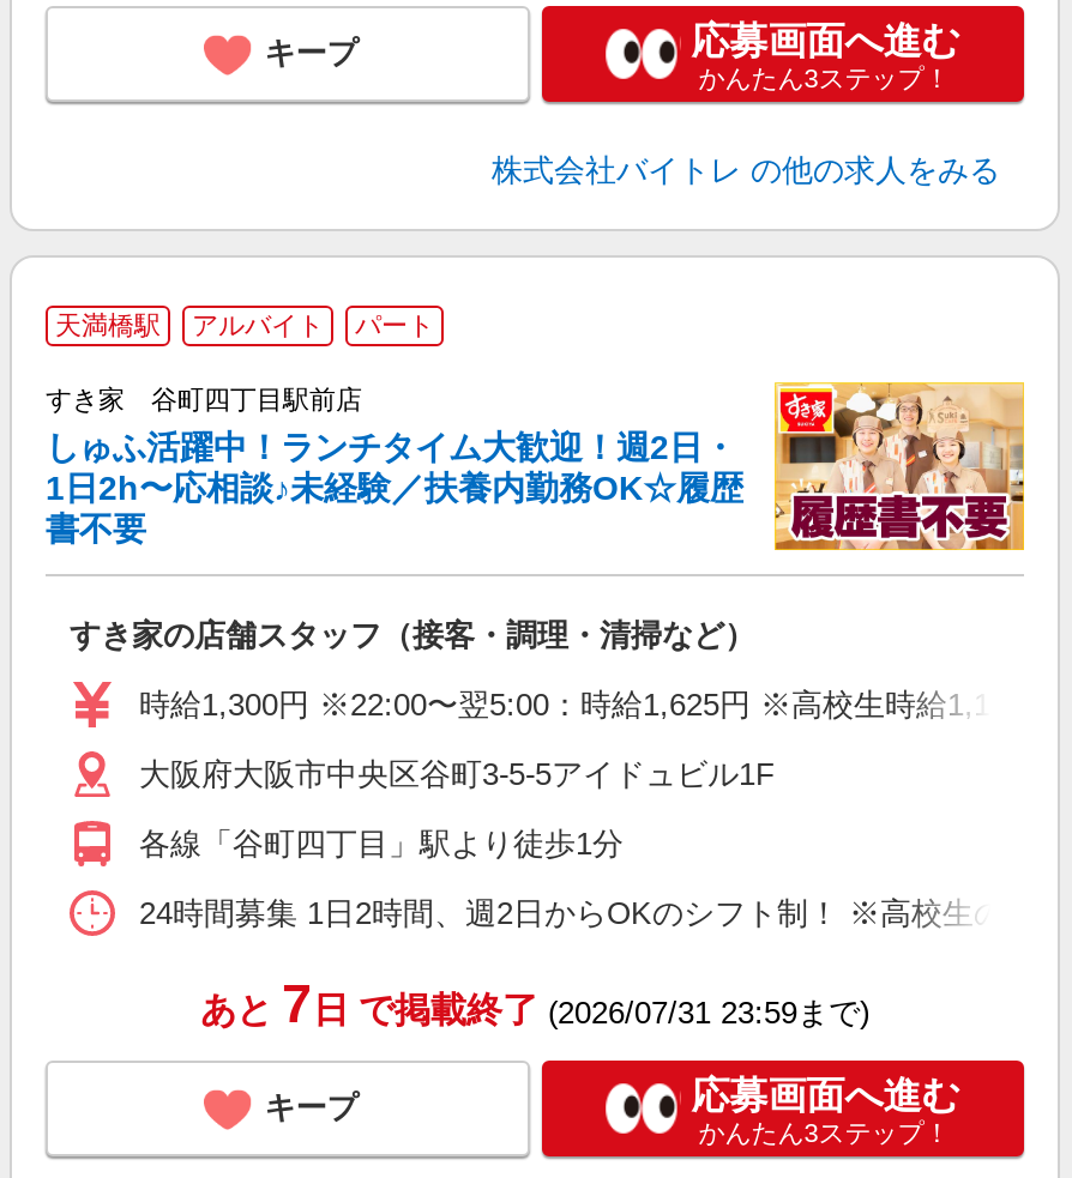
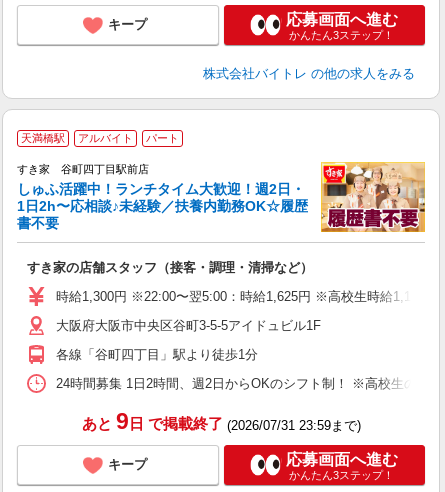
[200,975,869,1035] あと 7日 で掲載終了(2026/07/31 23:59まで) -> [81,409,360,434] あと 9日 で掲載終了(2026/07/31 23:59まで)

